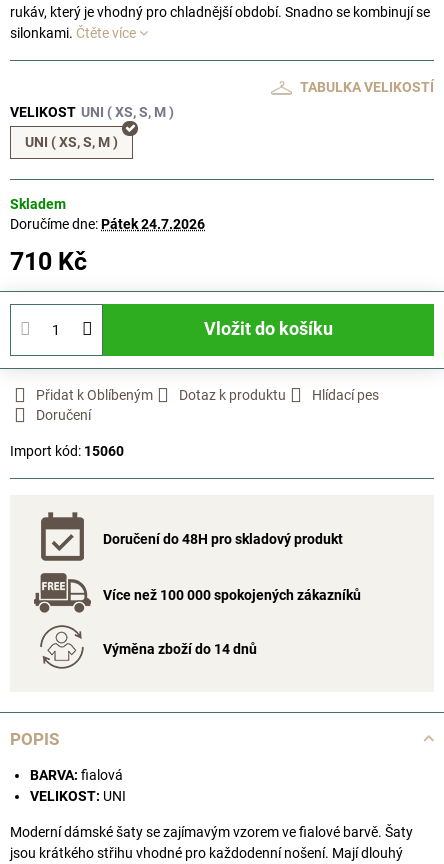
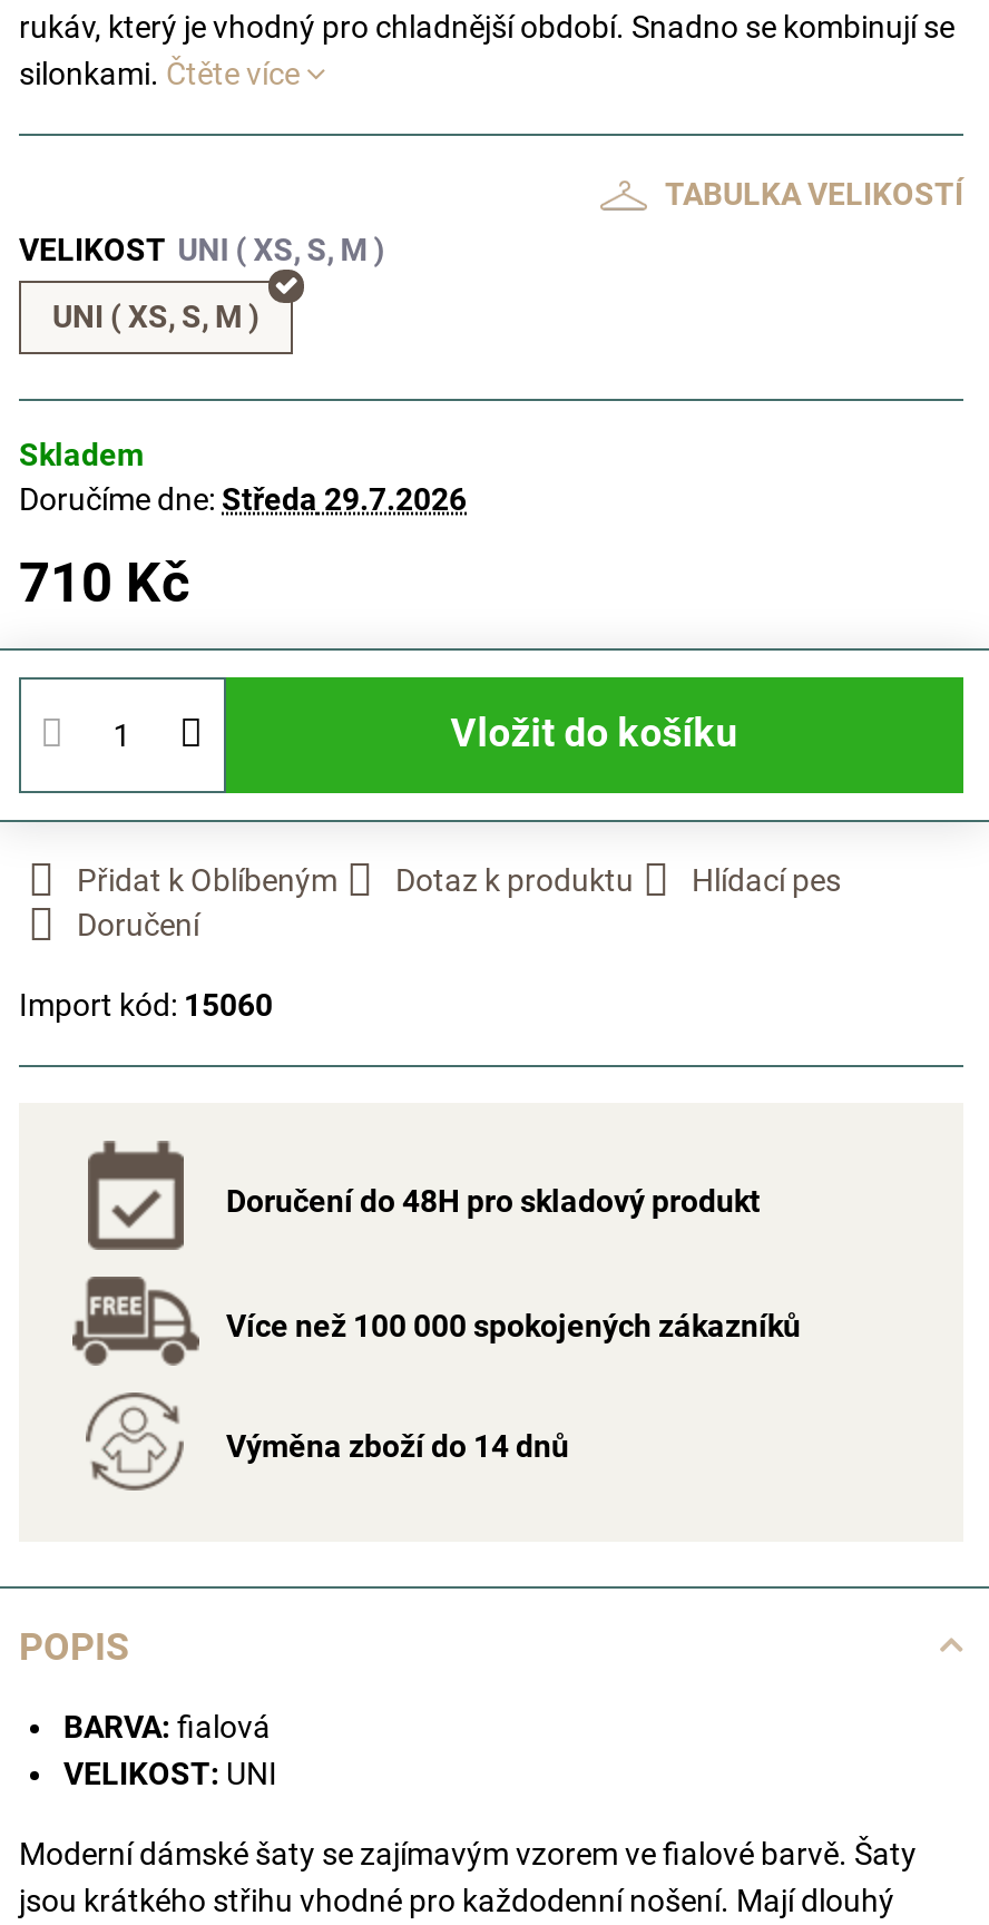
[10,216,205,232] Doručíme dne: Pátek 24.7.2026 -> [19,481,467,516] Doručíme dne: Středa 29.7.2026

